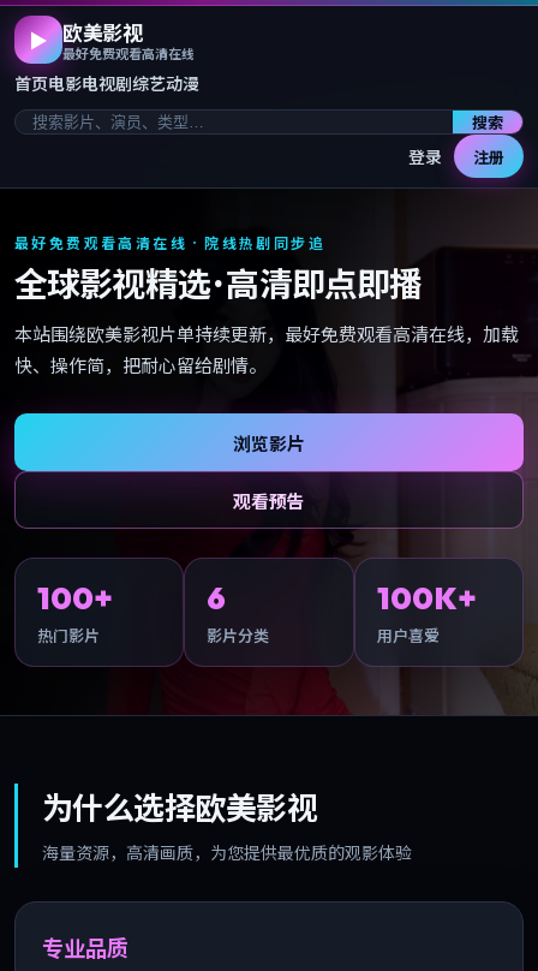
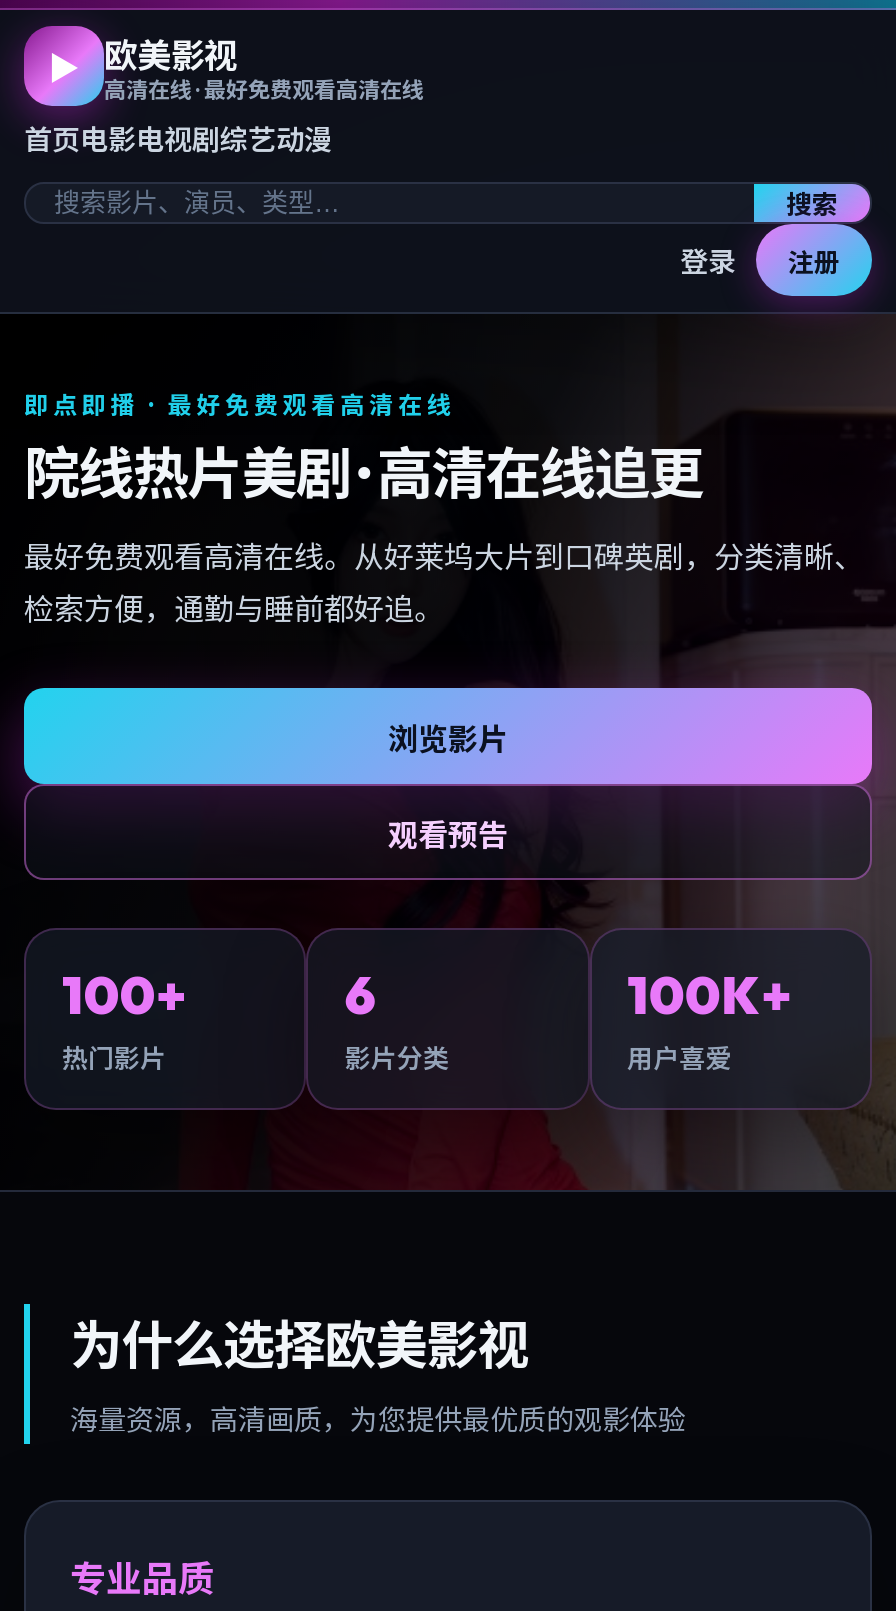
[62,46,195,62] 最好免费观看高清在线 -> [104,76,424,104] 高清在线 · 最好免费观看高清在线
[14,234,519,377] 最好免费观看高清在线 · 院线热剧同步追 | 全球影视精选 · 高清即点即播 | 本站围绕欧美影视片单持续更新，最好免费观看高清在线，加载 | 快、操作简，把耐心留给剧情。 -> [24,390,864,628] 即点即播 · 最好免费观看高清在线 | 院线热片美剧 · 高清在线追更 | 最好免费观看高清在线。从好莱坞大片到口碑英剧，分类清晰、 | 检索方便，通勤与睡前都好追。

